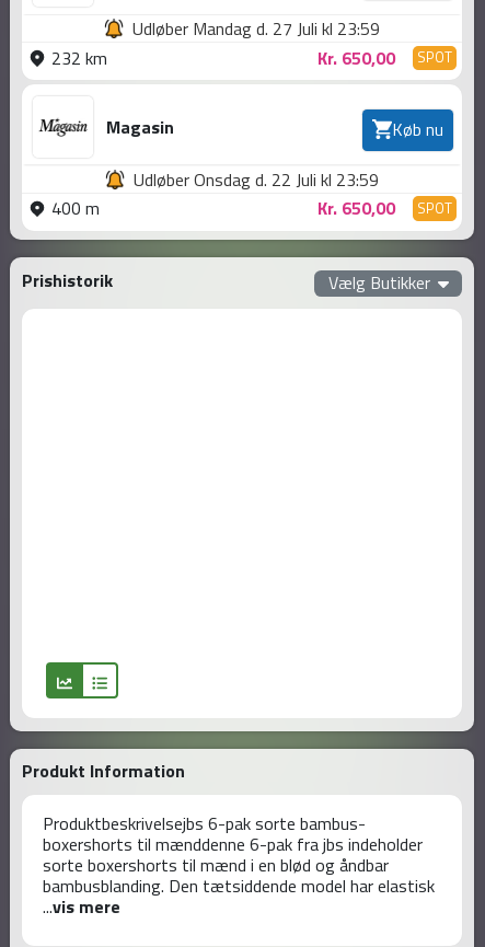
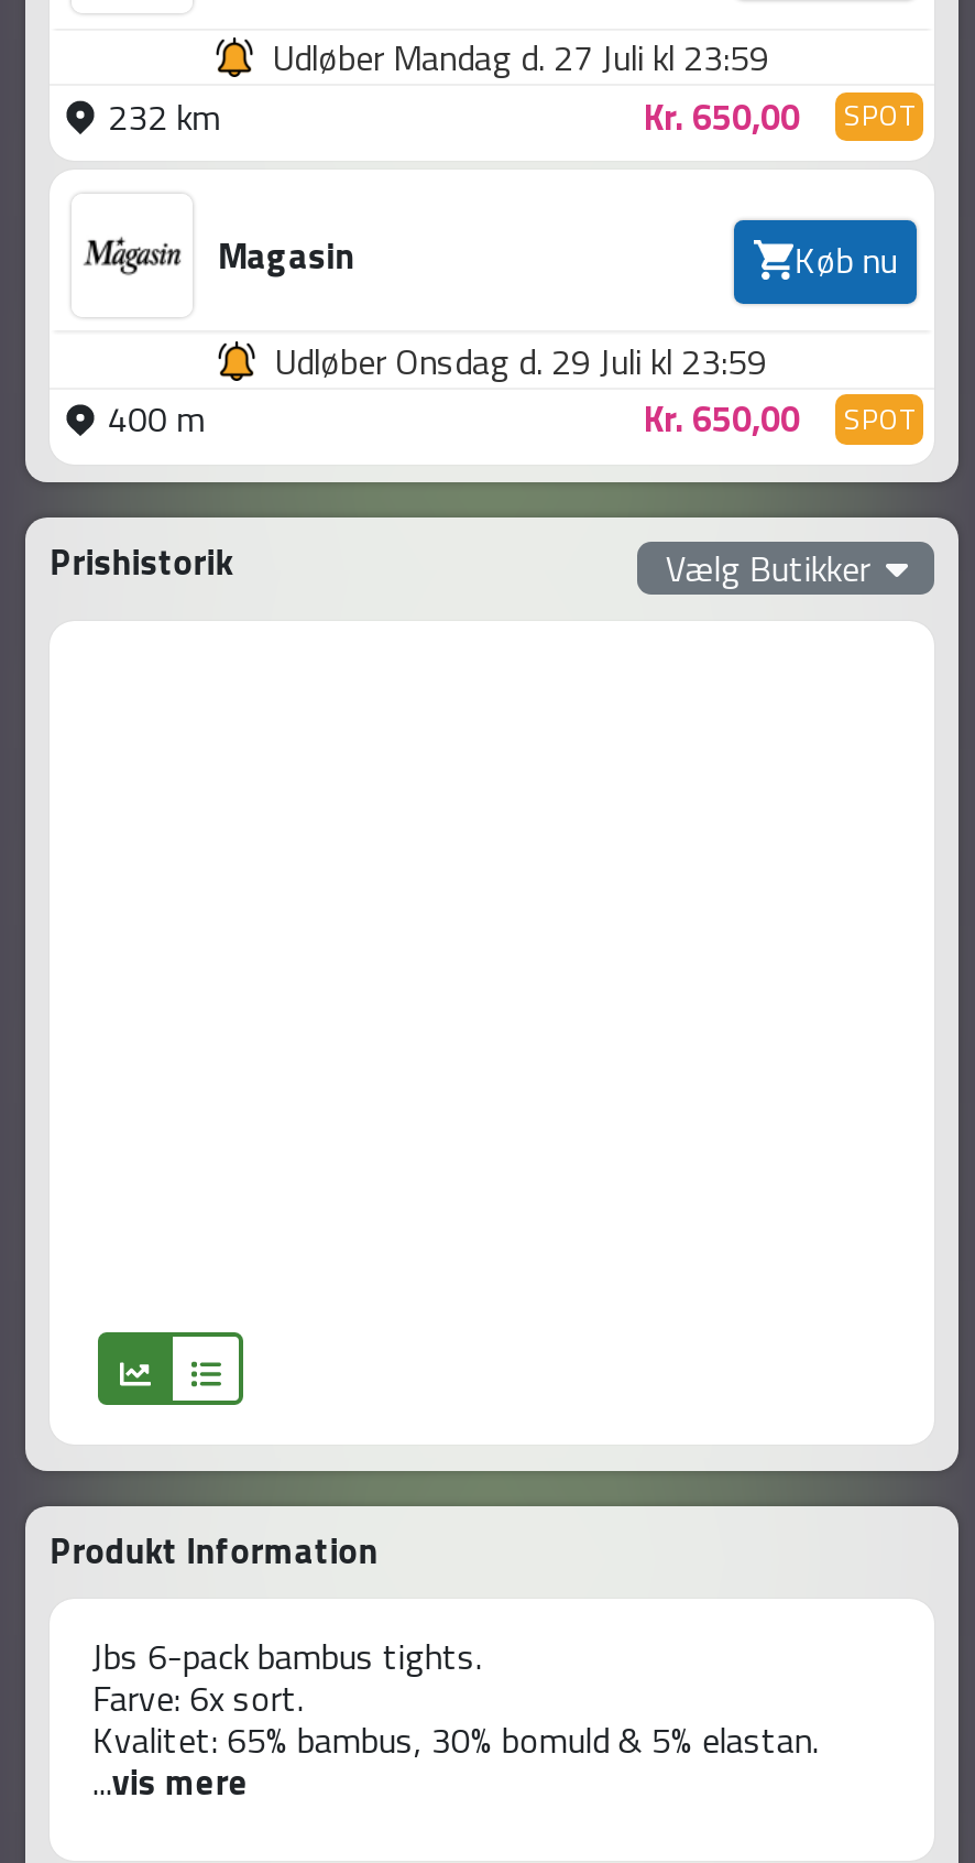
[134,166,379,193] Udløber Onsdag d. 22 Juli kl 23:59 -> [274,335,767,388] Udløber Onsdag d. 29 Juli kl 23:59
[43,811,435,899] Produktbeskrivelsejbs 6-pak sorte bambus- | boxershorts til mænddenne 6-pak fra jbs indeholder | sorte boxershorts til mænd i en blød og åndbar | bambusblanding. Den tætsiddende model har elastisk -> [92,1630,819,1767] Jbs 6-pack bambus tights. | Farve: 6x sort. | Kvalitet: 65% bambus, 30% bomuld & 5% elastan.

